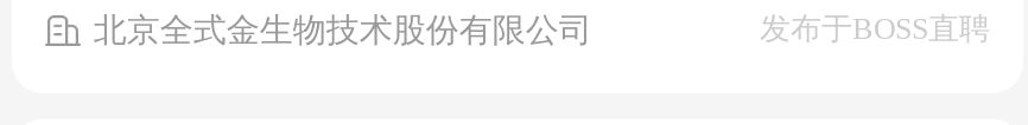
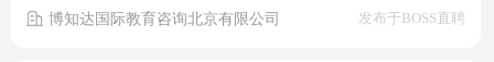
[93,12,592,50] 北京全式金生物技术股份有限公司 -> [49,10,280,27] 博知达国际教育咨询北京有限公司

